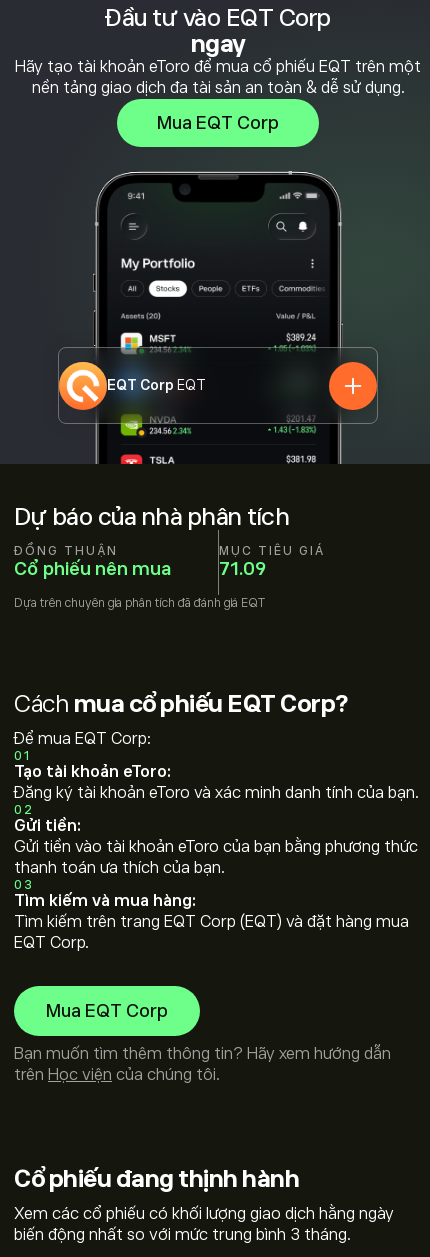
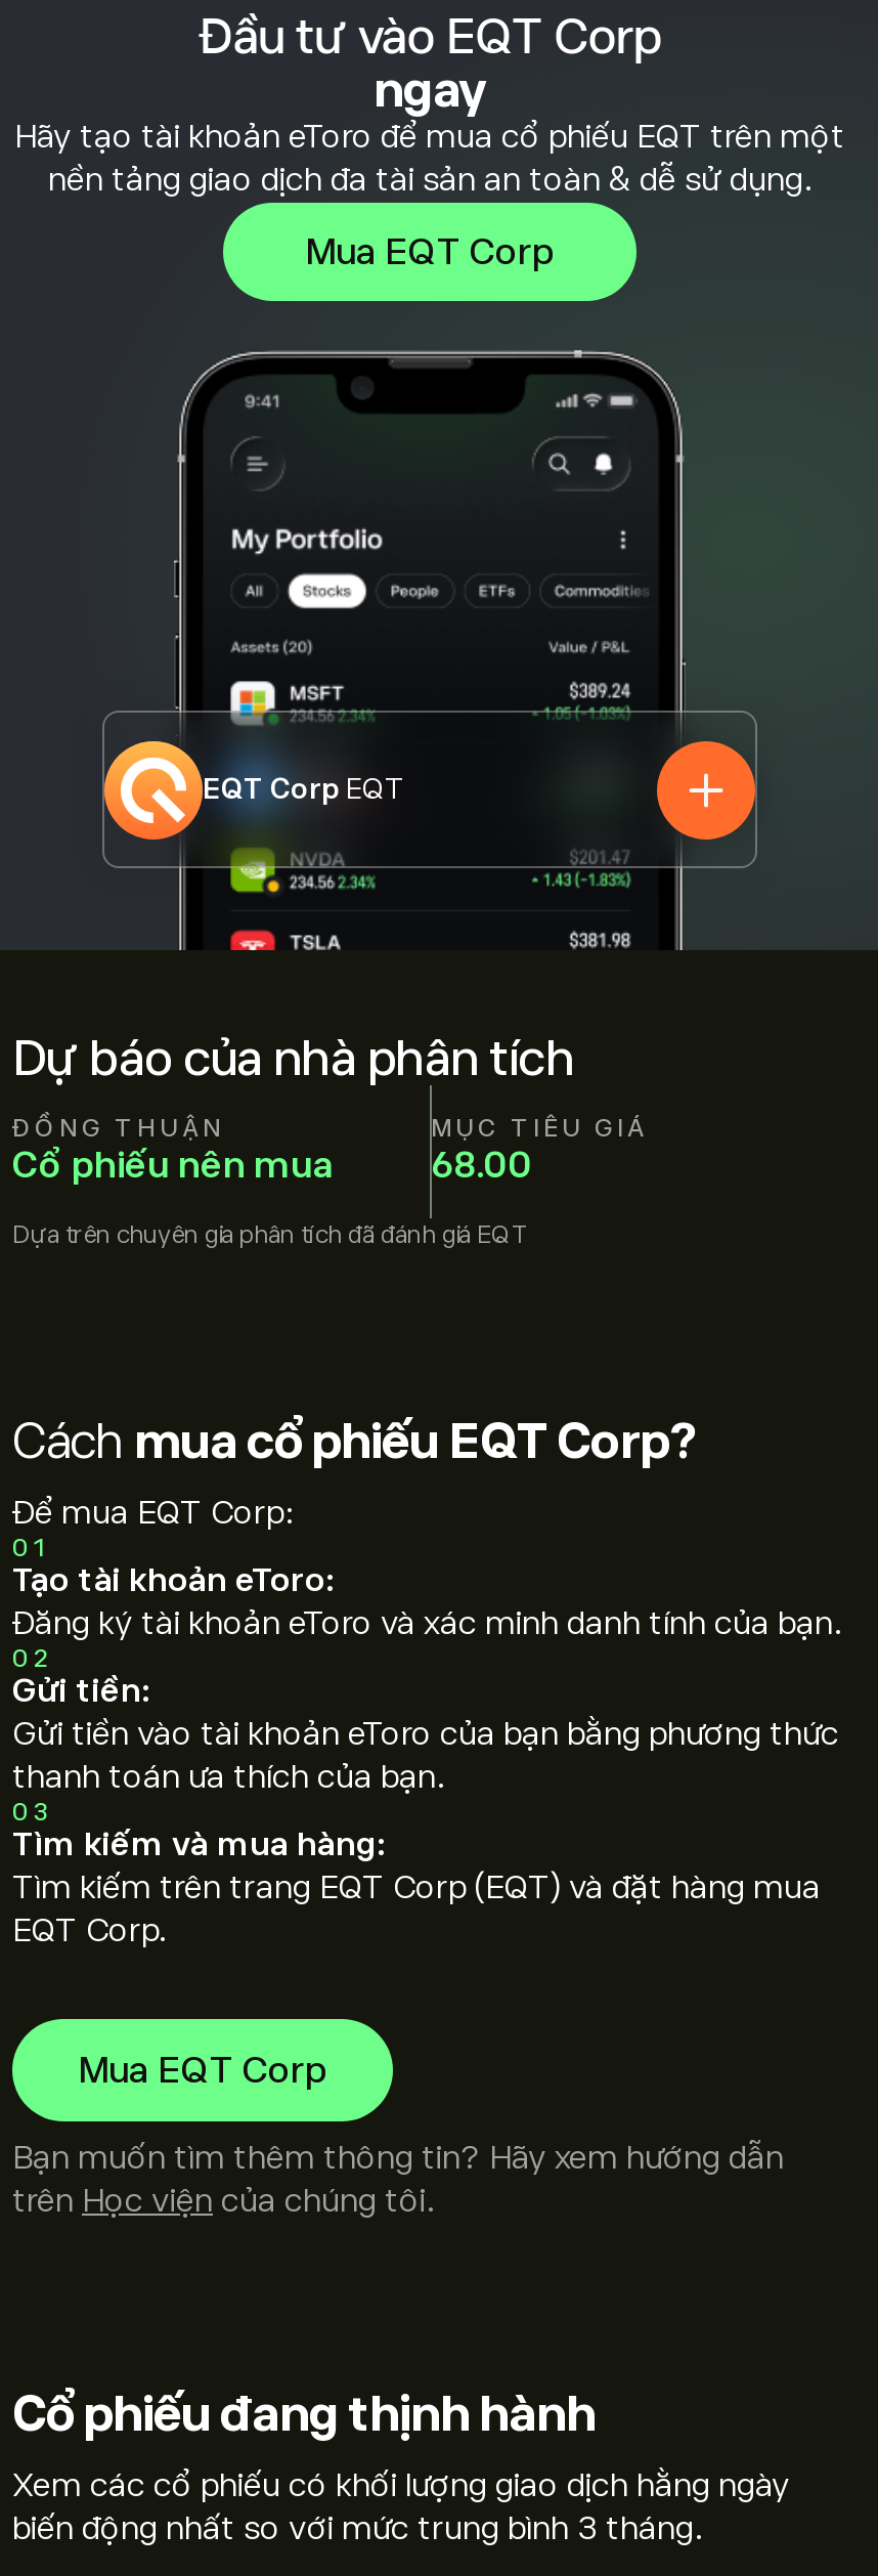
[218,558,265,578] 71.09 -> [431,1144,533,1185] 68.00

